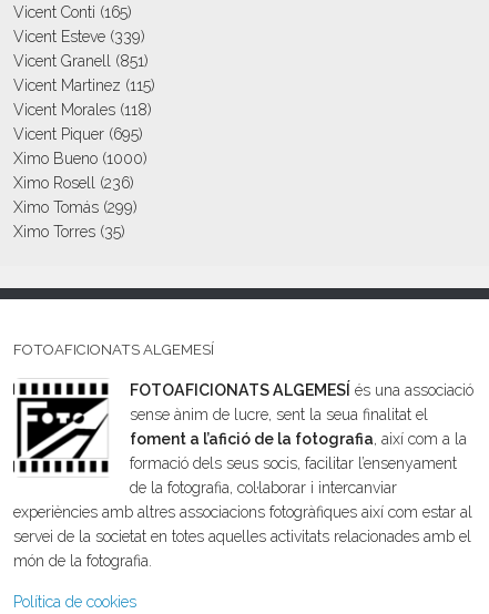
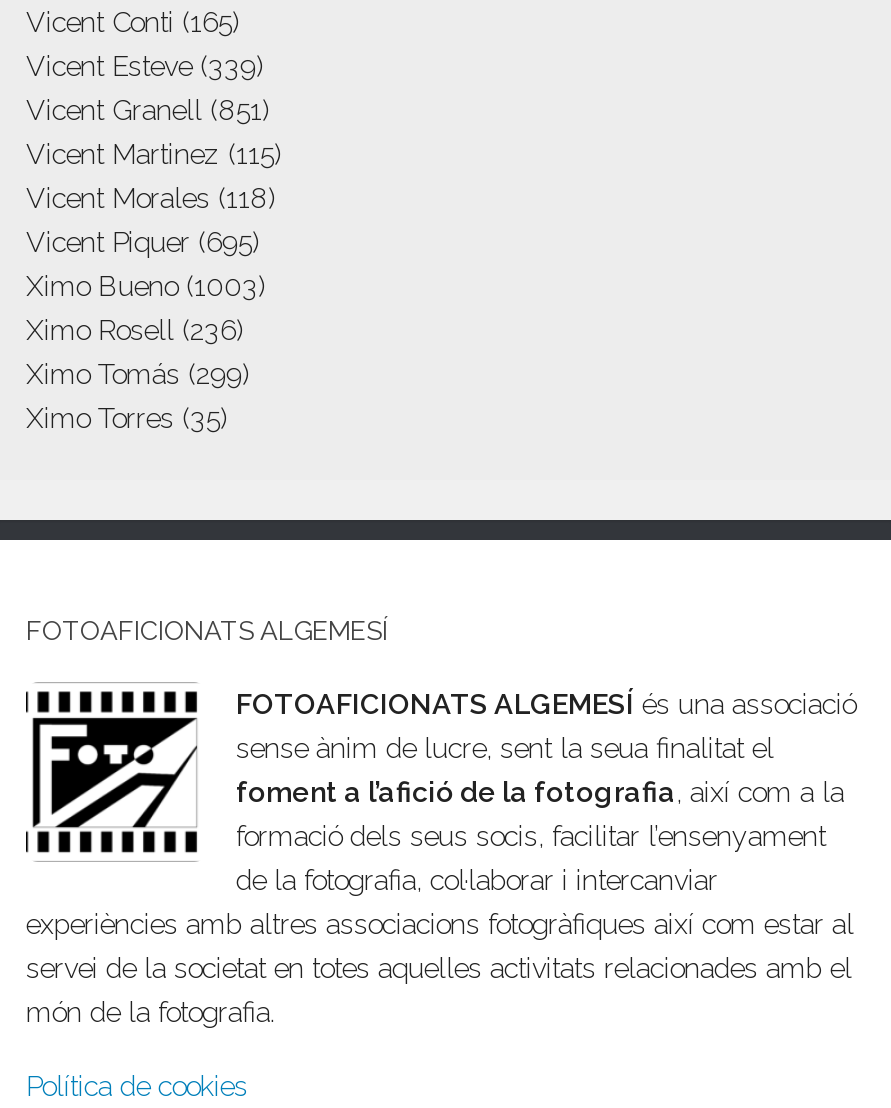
[13,150,147,168] Ximo Bueno (1000) -> [26,271,266,303] Ximo Bueno (1003)

